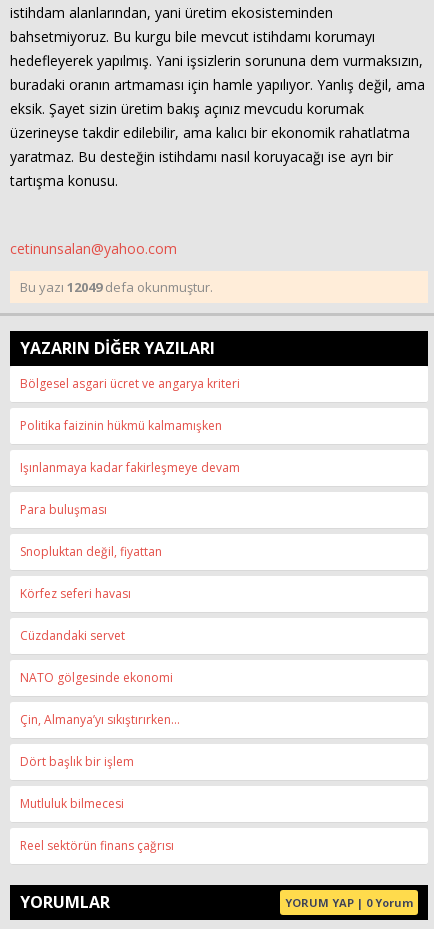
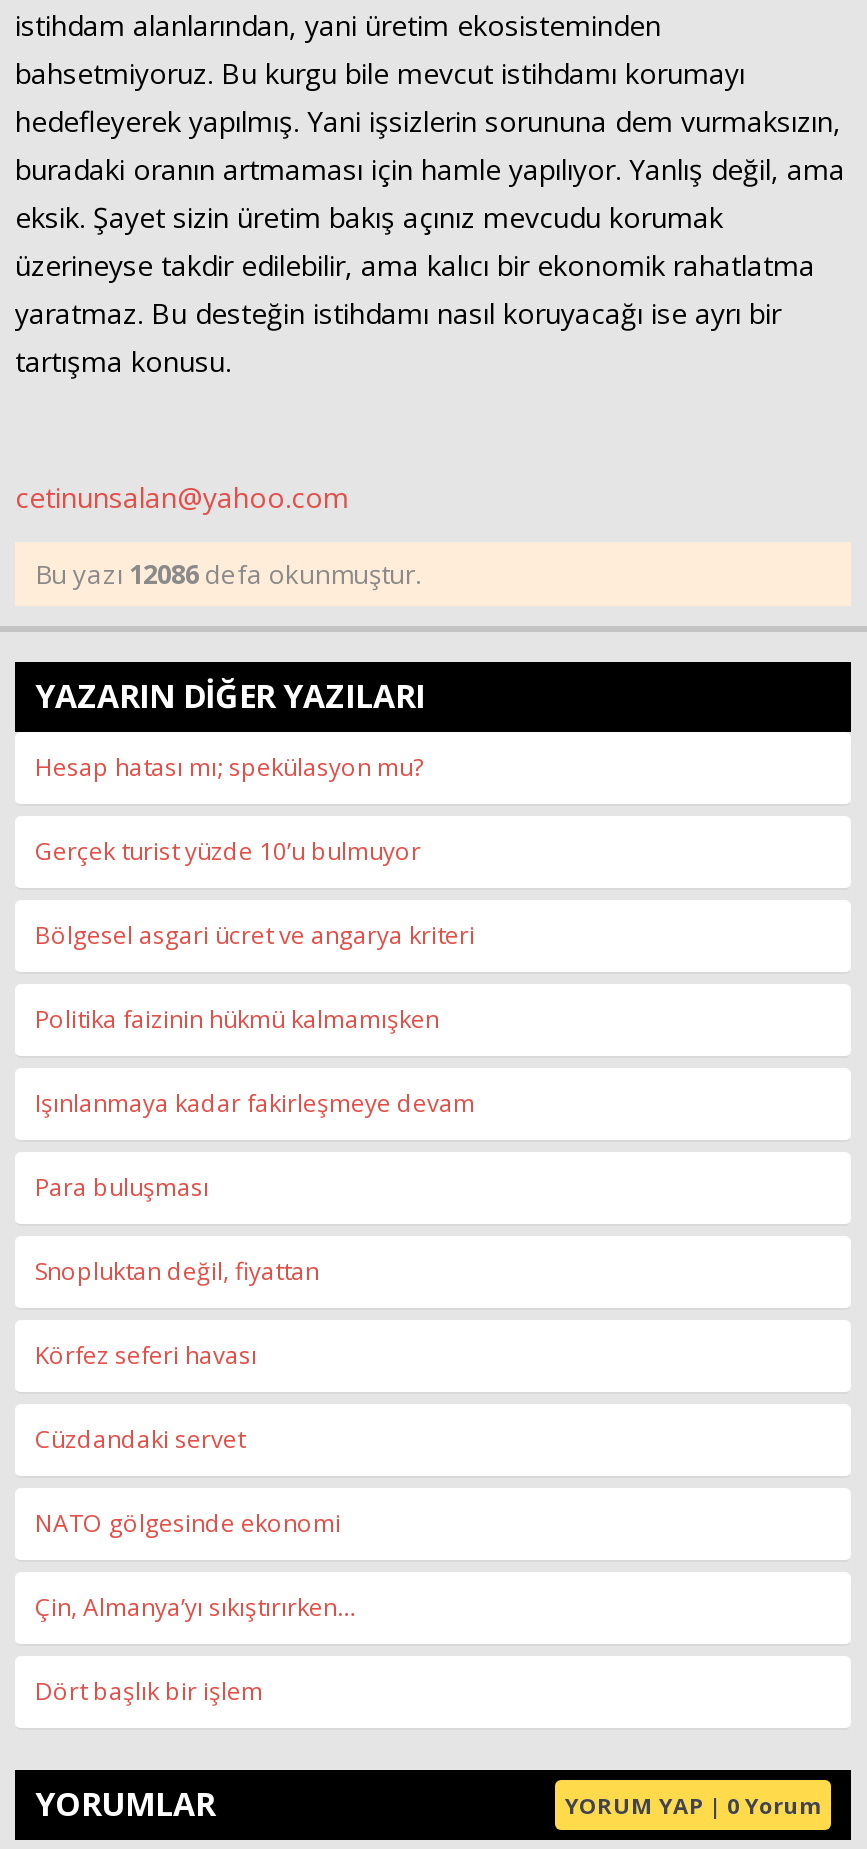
[20,278,213,296] Bu yazı 12049 defa okunmuştur. -> [35,556,421,592] Bu yazı 12086 defa okunmuştur.
none -> [35,750,423,868] Hesap hatası mı; spekülasyon mu? | Gerçek turist yüzde 10’u bulmuyor
moved [20,375,240,770] -> [35,918,475,1708]: Bölgesel asgari ücret ve angarya kriteri | Politika faizinin hükmü kalmamışken | Işınlanmaya kadar fakirleşmeye devam | ... | Çin, Almanya’yı sıkıştırırken… | Dört başlık bir işlem
[20,795,174,854] Mutluluk bilmecesi | Reel sektörün finans çağrısı -> none

